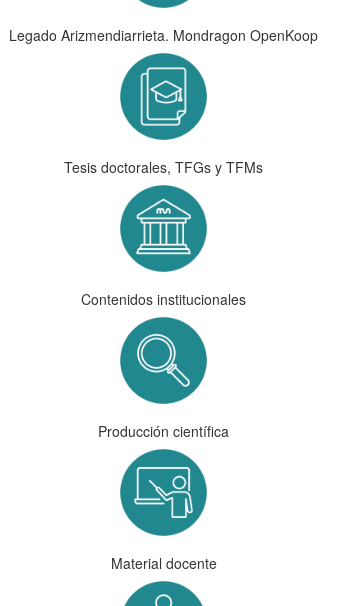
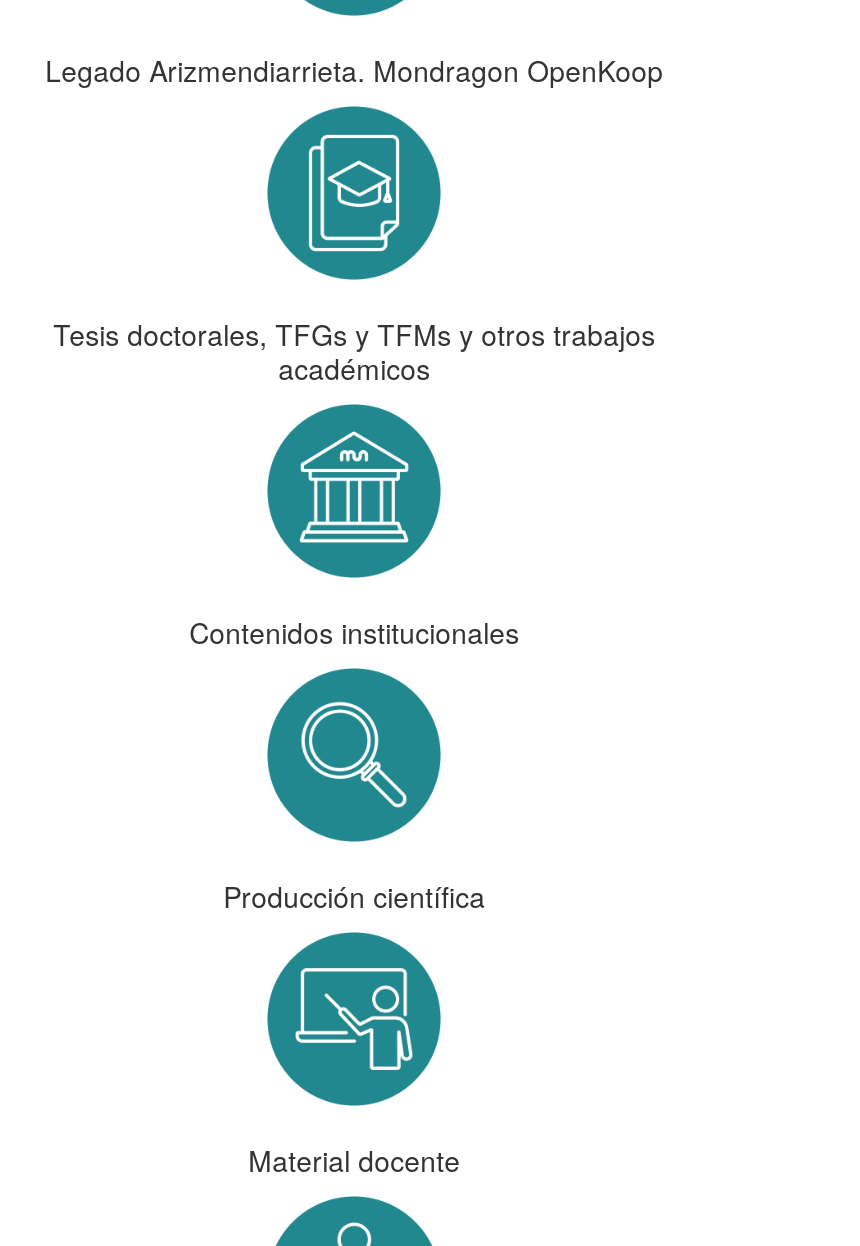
[64,157,263,177] Tesis doctorales, TFGs y TFMs -> [53,313,655,387] Tesis doctorales, TFGs y TFMs y otros trabajos | académicos

